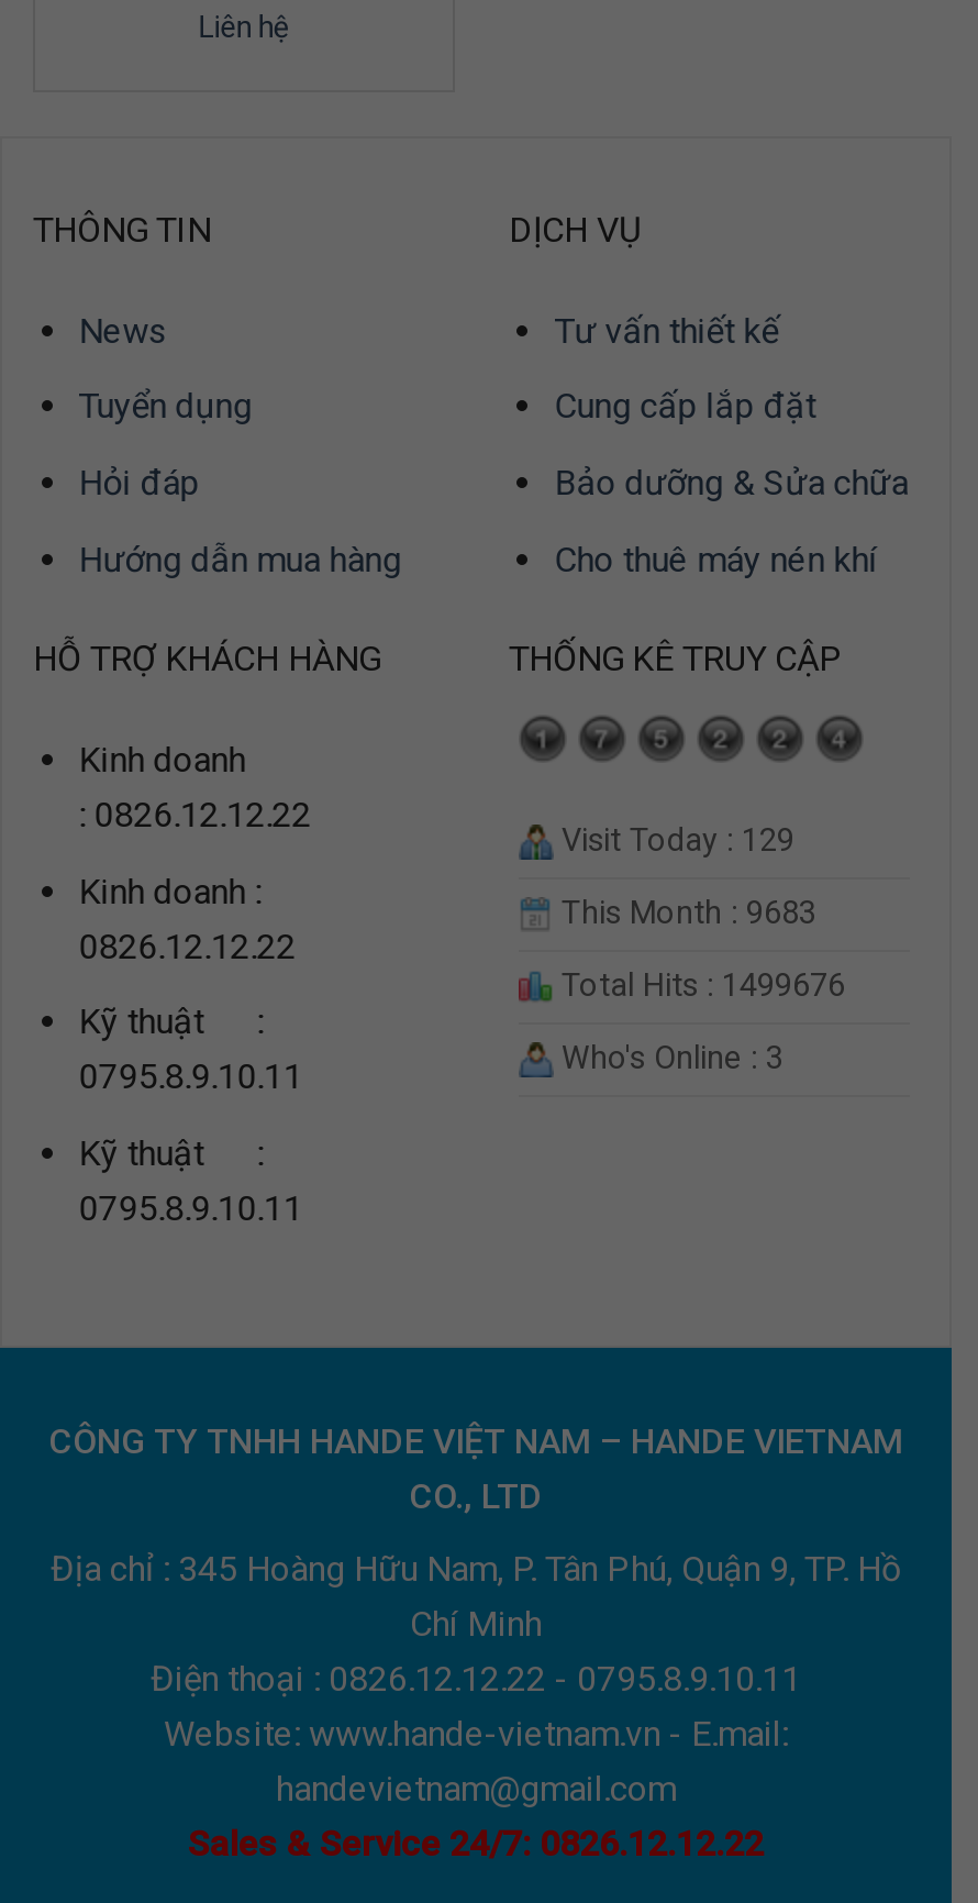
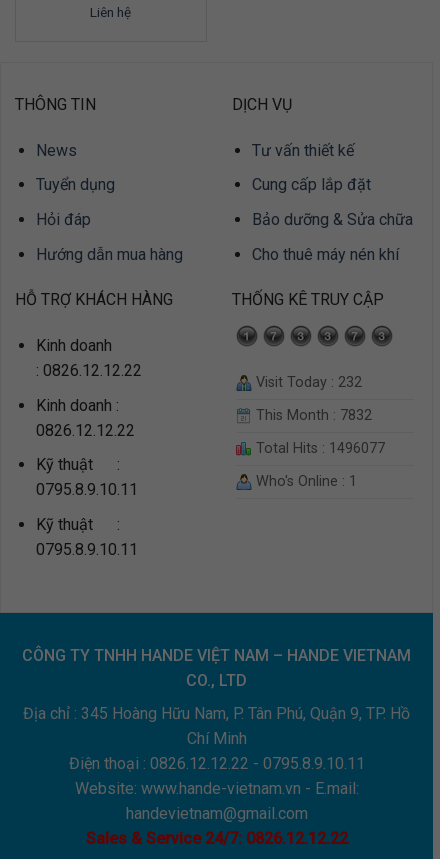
[553,823,794,860] Visit Today : 129 -> [251,374,361,391] Visit Today : 232
[553,895,816,933] This Month : 9683 -> [251,407,371,424] This Month : 7832
[553,968,845,1005] Total Hits : 1499676 -> [251,440,384,457] Total Hits : 1496077
[553,1040,783,1078] Who's Online : 3 -> [251,473,356,490] Who's Online : 1

